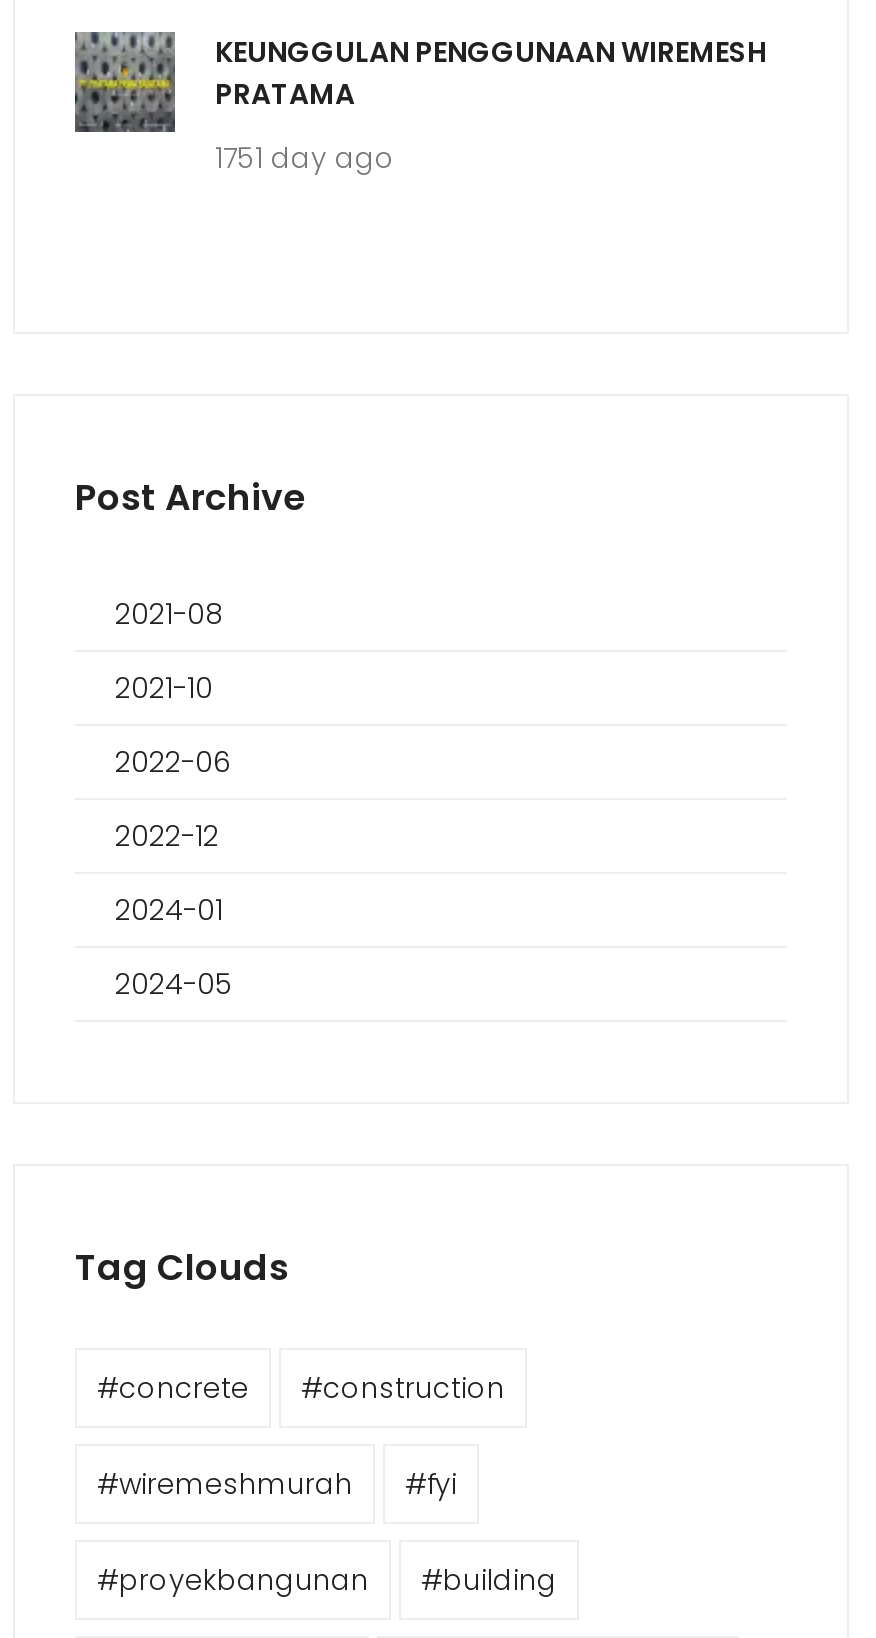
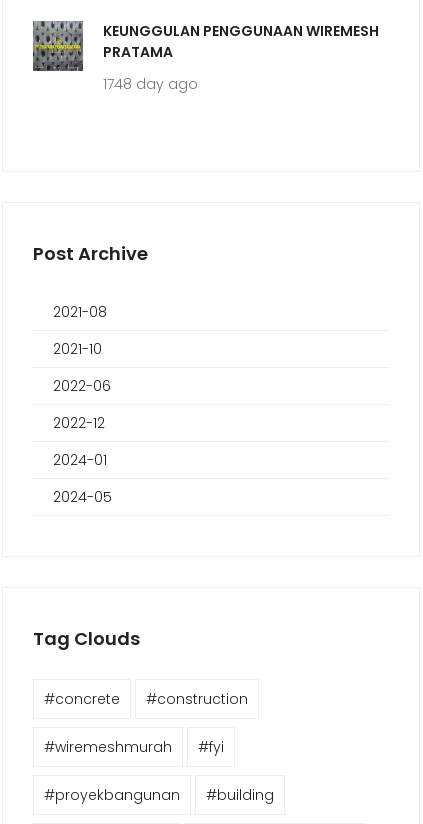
[215,138,395,178] 1751 day ago -> [103,74,198,94] 1748 day ago

